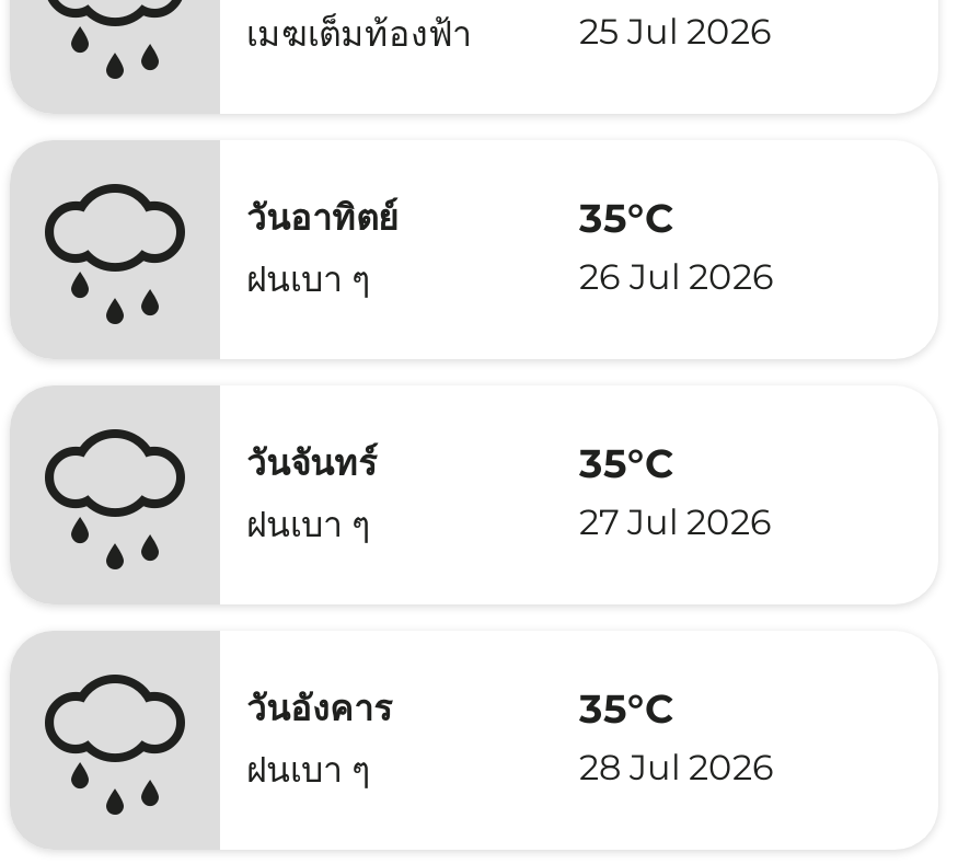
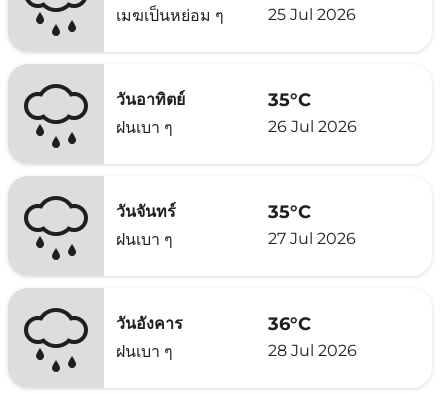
[246,13,472,55] เมฆเต็มท้องฟ้า -> [116,6,224,25] เมฆเป็นหย่อม ๆ
[579,684,673,733] 35°C -> [268,312,311,334] 36°C

